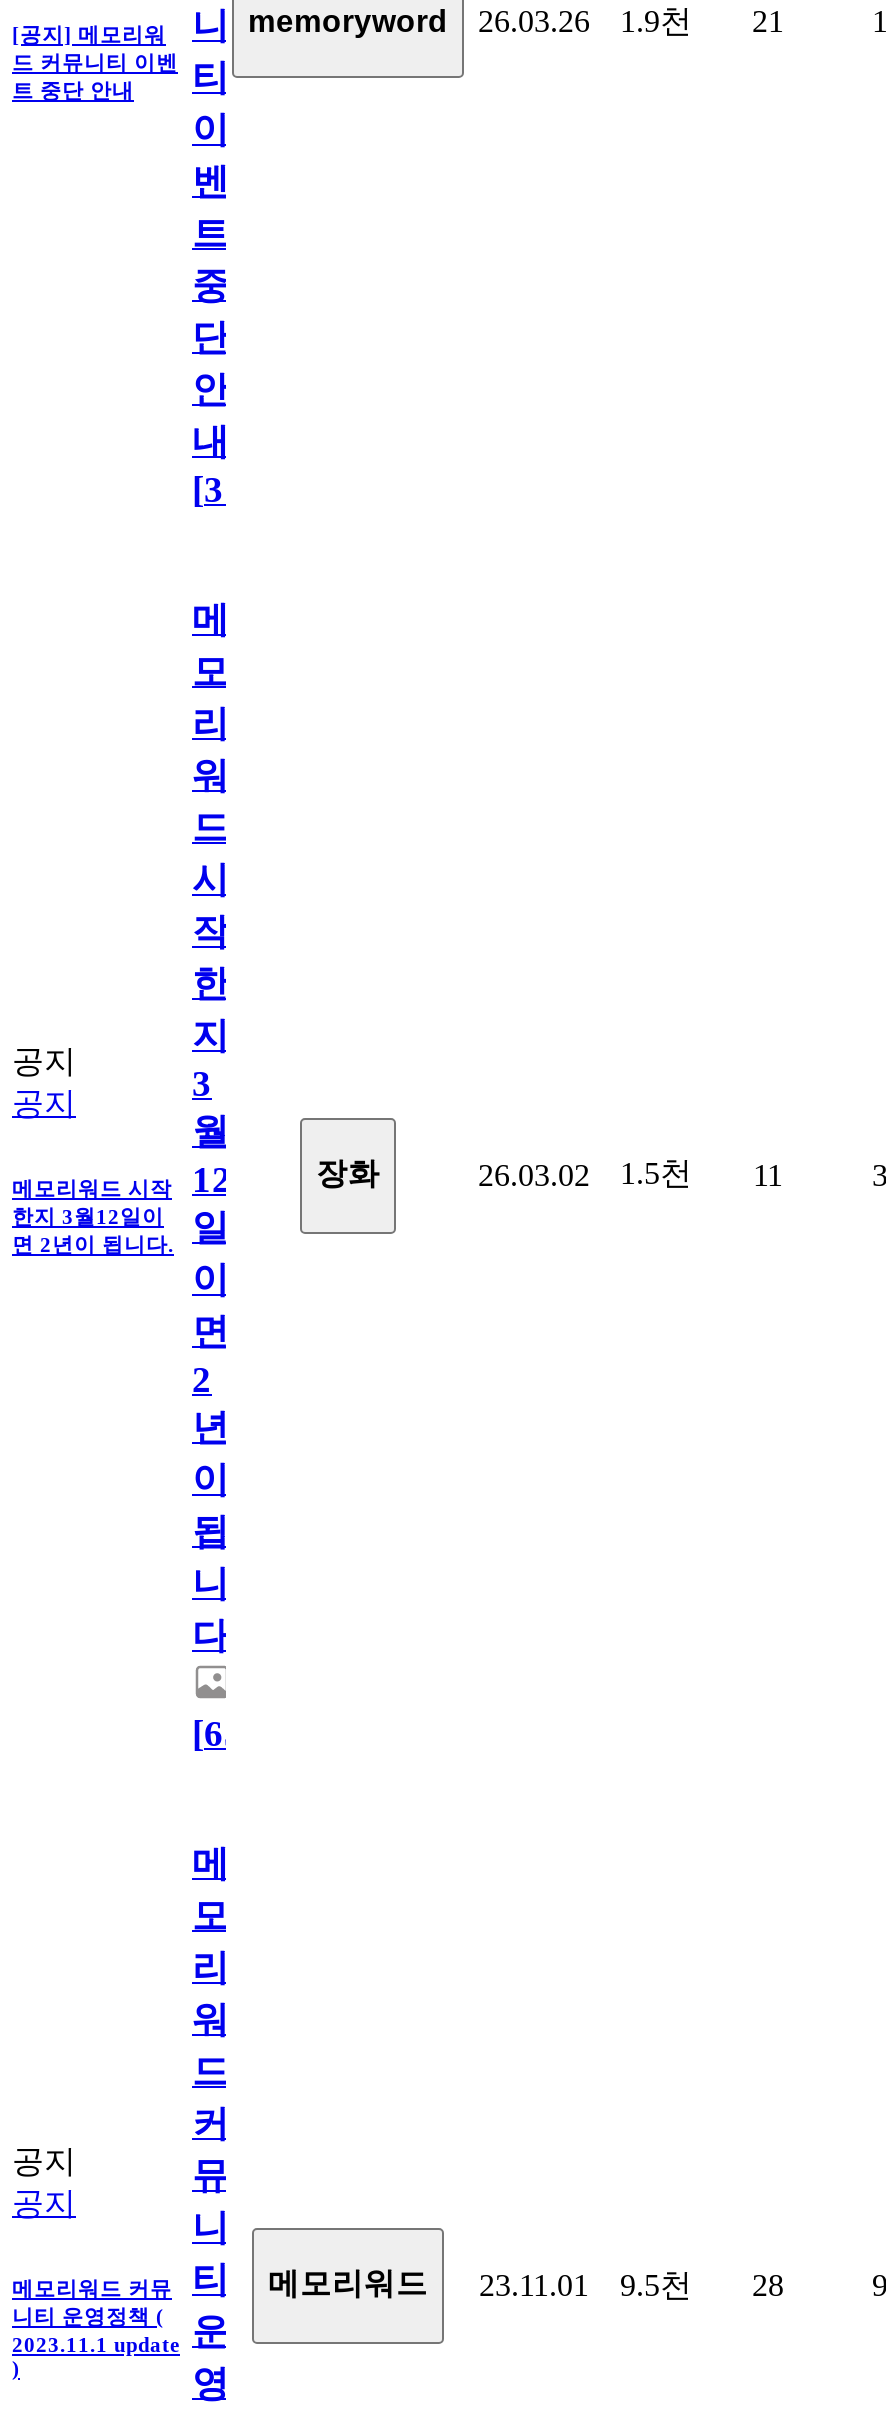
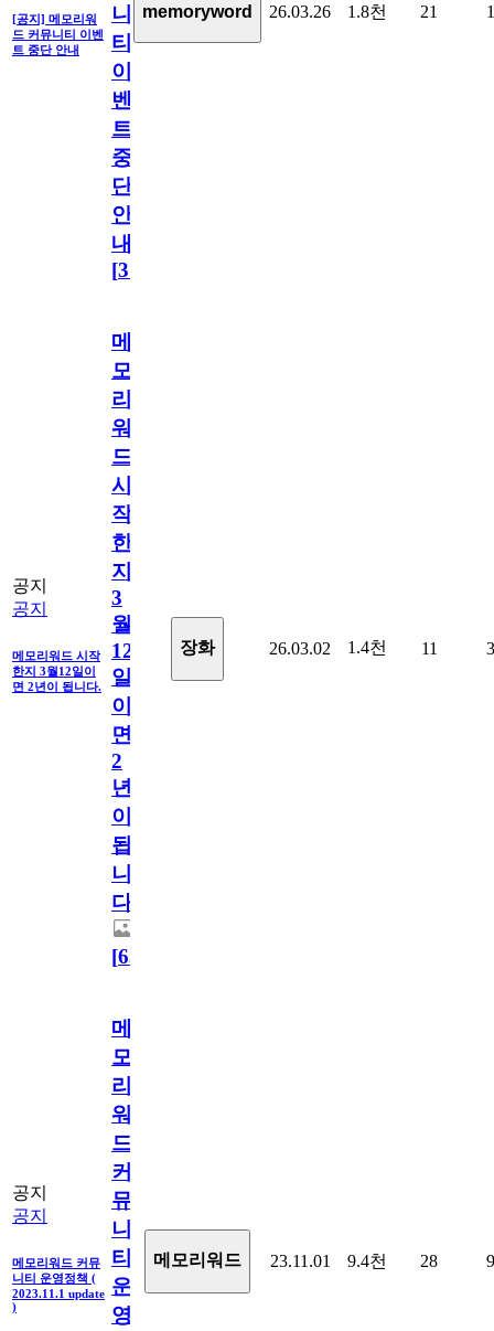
[620,3,692,37] 1.9천 -> [347,2,387,21] 1.8천
[478,1155,783,1191] 26.03.02 1.5천 11 -> [269,637,437,657] 26.03.02 1.4천 11
[12,2259,784,2301] 메모리워드 커뮤 티 메모리워드 23.11.01 9.5천 28 -> [12,1246,438,1270] 메모리워드 커뮤 티 메모리워드 23.11.01 9.4천 28

